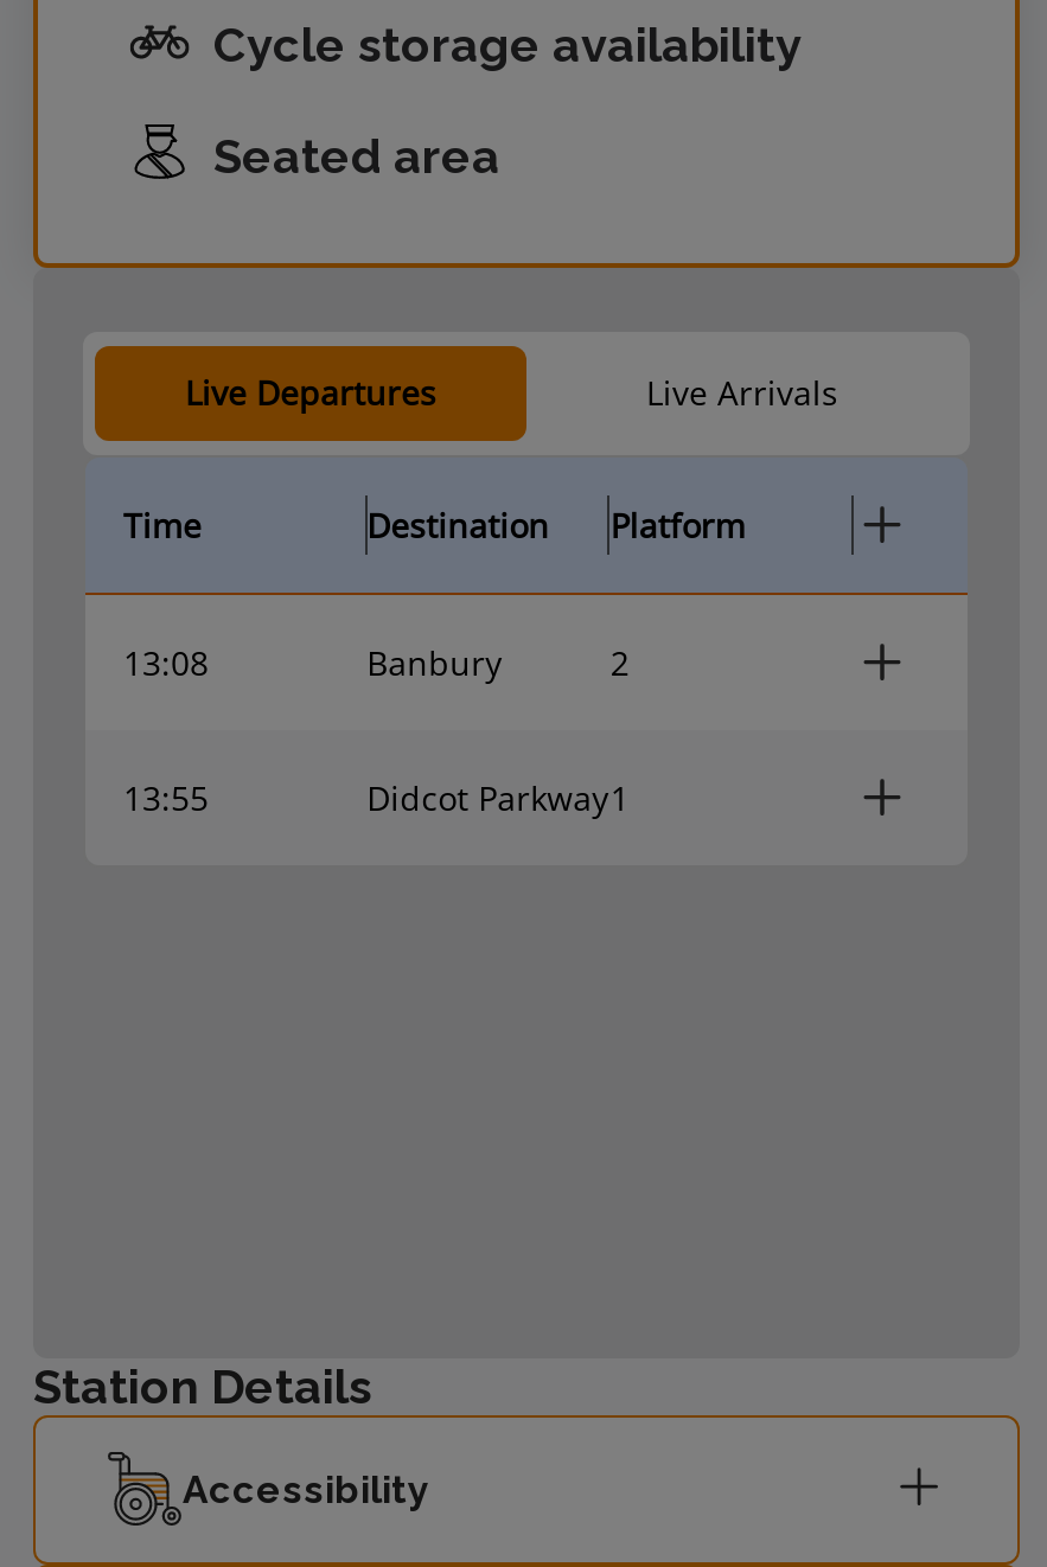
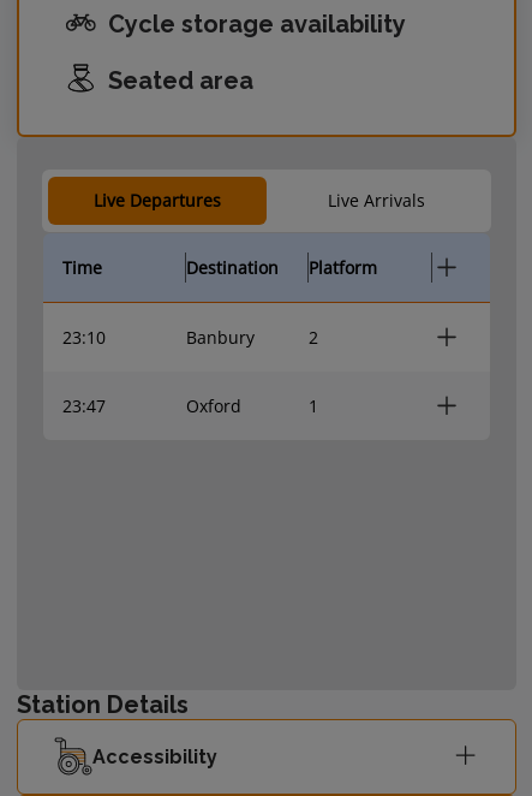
[123,639,209,684] 13:08 -> [62,325,106,348] 23:10
[123,774,629,819] 13:55 | Didcot Parkway1 -> [62,394,319,417] 23:47 | Oxford | 1

